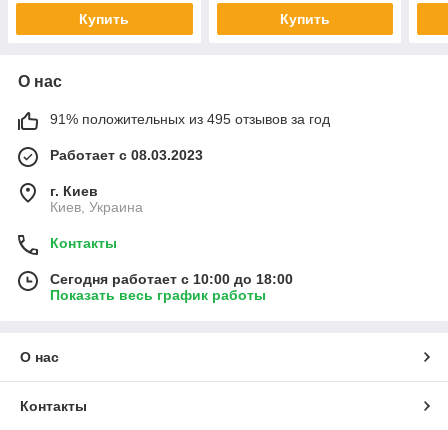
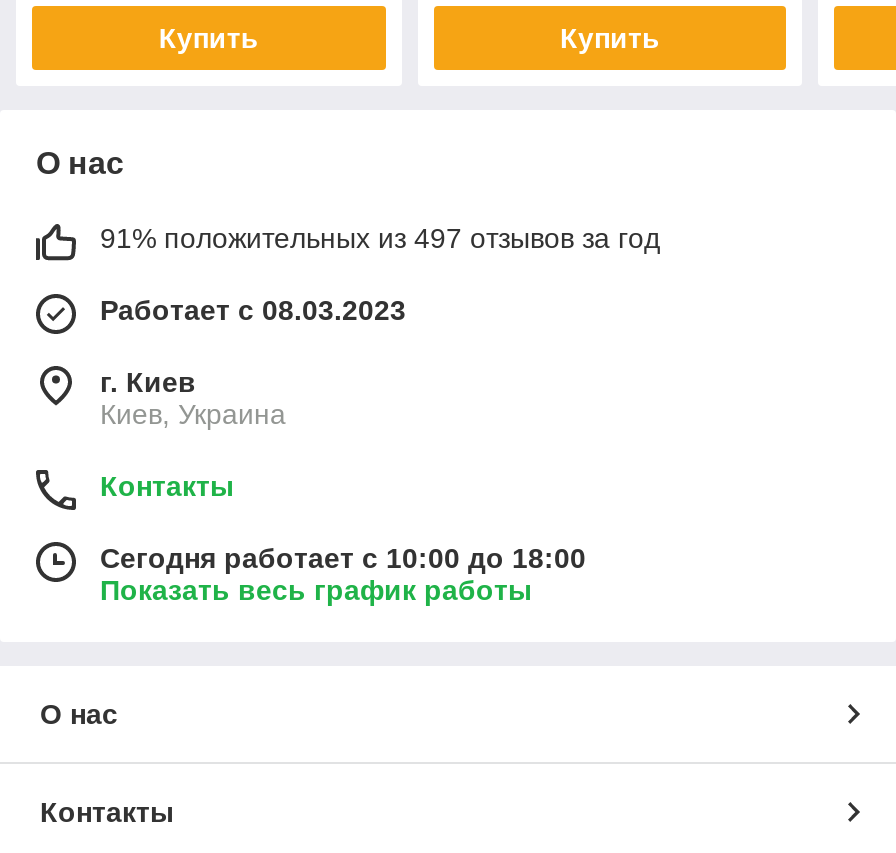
[50,111,330,127] 91% положительных из 495 отзывов за год -> [100,222,660,254] 91% положительных из 497 отзывов за год

